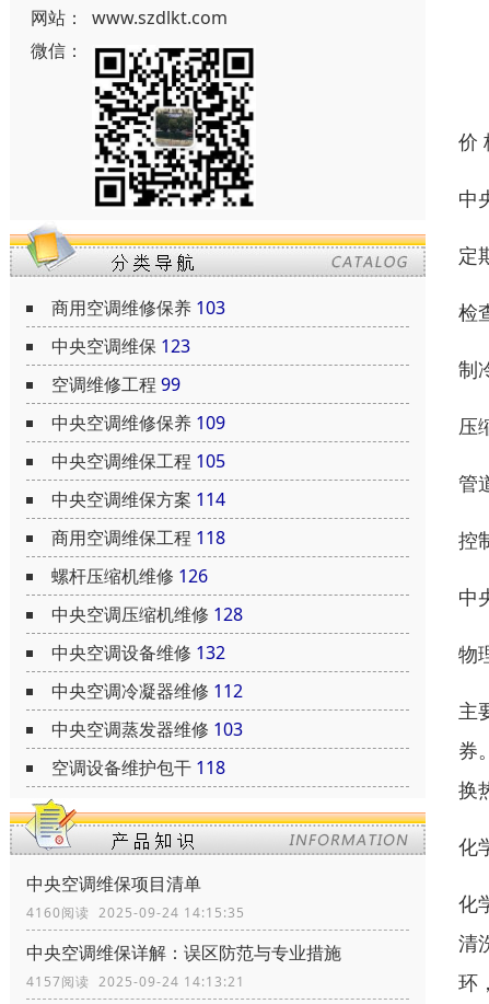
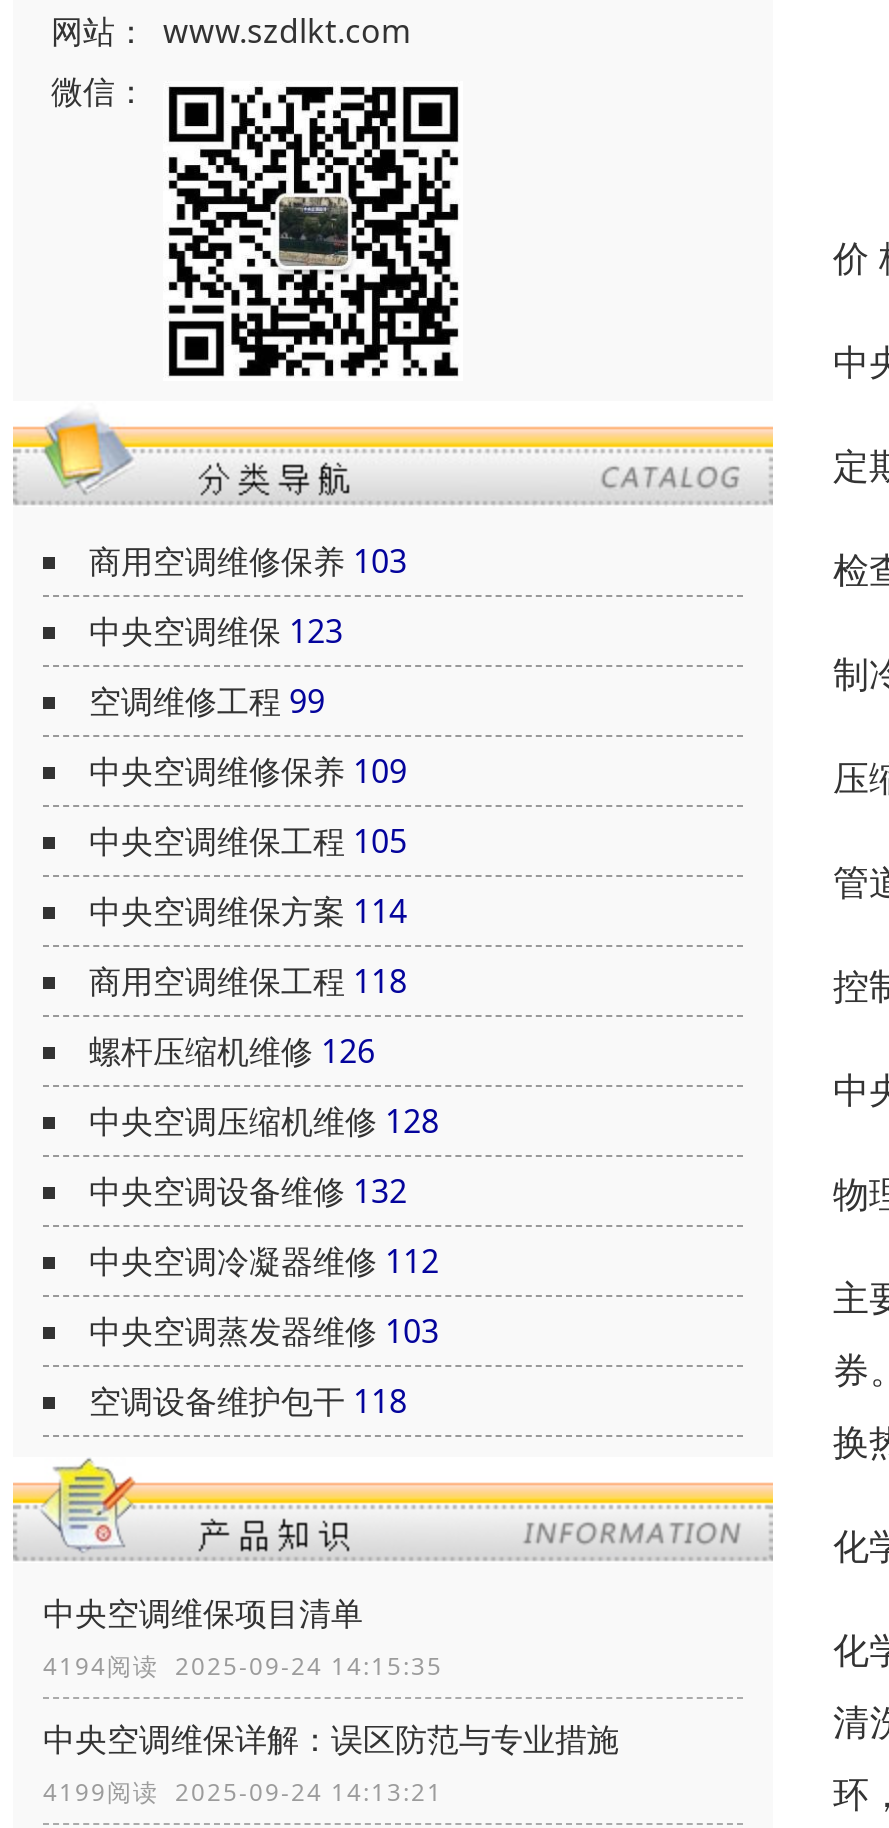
[26,903,245,922] 4160阅读 2025-09-24 14:15:35 -> [43,1649,443,1683] 4194阅读 2025-09-24 14:15:35
[26,972,245,991] 4157阅读 2025-09-24 14:13:21 -> [43,1775,443,1809] 4199阅读 2025-09-24 14:13:21

